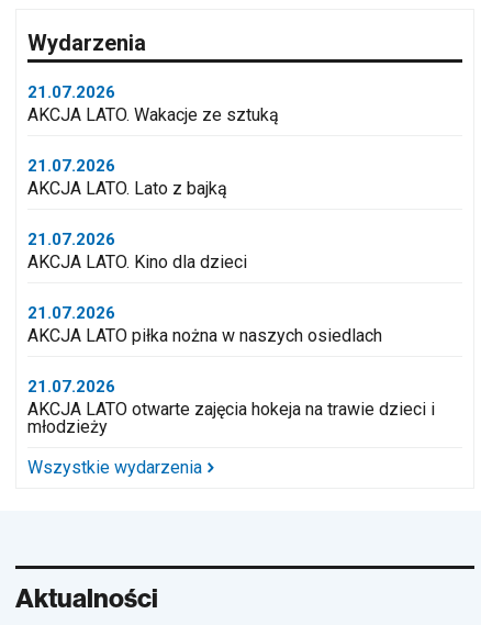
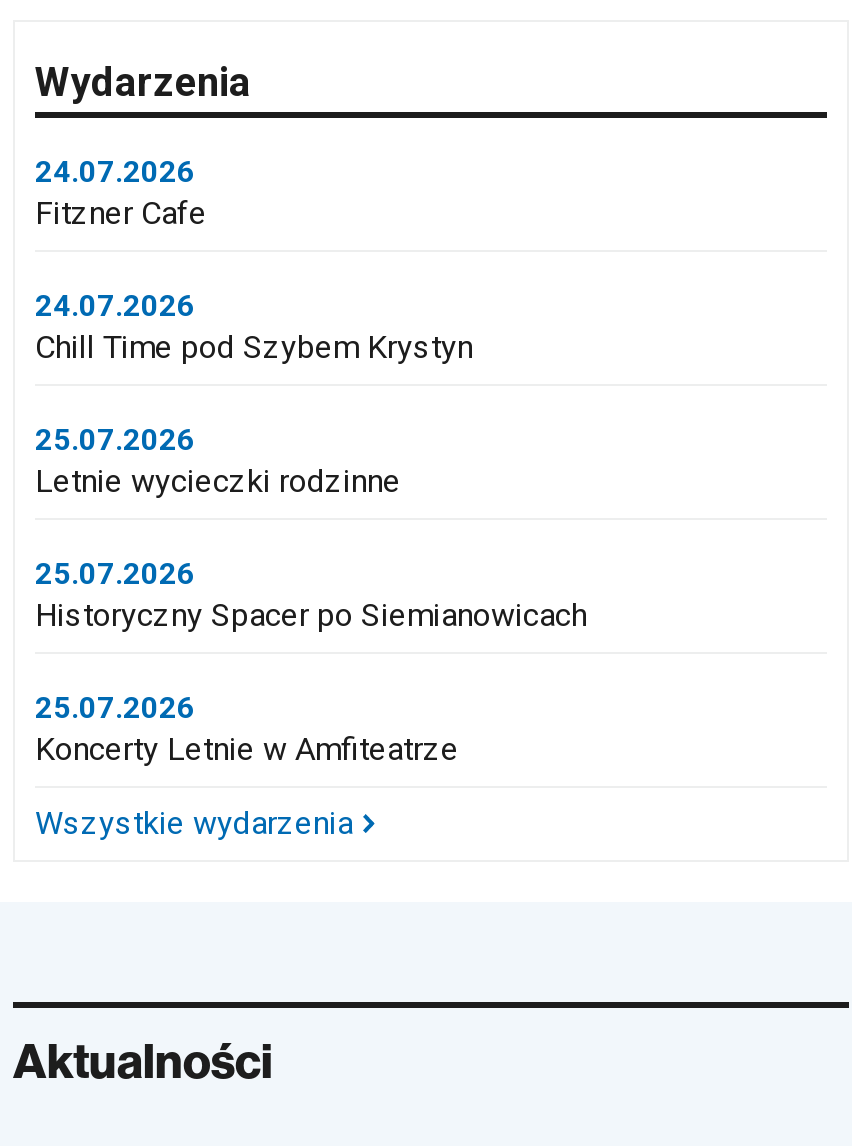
[27,82,279,125] 21.07.2026 | AKCJA LATO. Wakacje ze sztuką -> [35,154,207,232] 24.07.2026 | Fitzner Cafe
[27,156,227,199] 21.07.2026 | AKCJA LATO. Lato z bajką -> [35,288,473,366] 24.07.2026 | Chill Time pod Szybem Krystyn
[27,230,247,272] 21.07.2026 | AKCJA LATO. Kino dla dzieci -> [35,422,401,500] 25.07.2026 | Letnie wycieczki rodzinne
[27,303,382,346] 21.07.2026 | AKCJA LATO piłka nożna w naszych osiedlach -> [35,556,587,634] 25.07.2026 | Historyczny Spacer po Siemianowicach
[27,377,435,437] 21.07.2026 | AKCJA LATO otwarte zajęcia hokeja na trawie dzieci i | młodzieży -> [35,690,459,768] 25.07.2026 | Koncerty Letnie w Amfiteatrze

